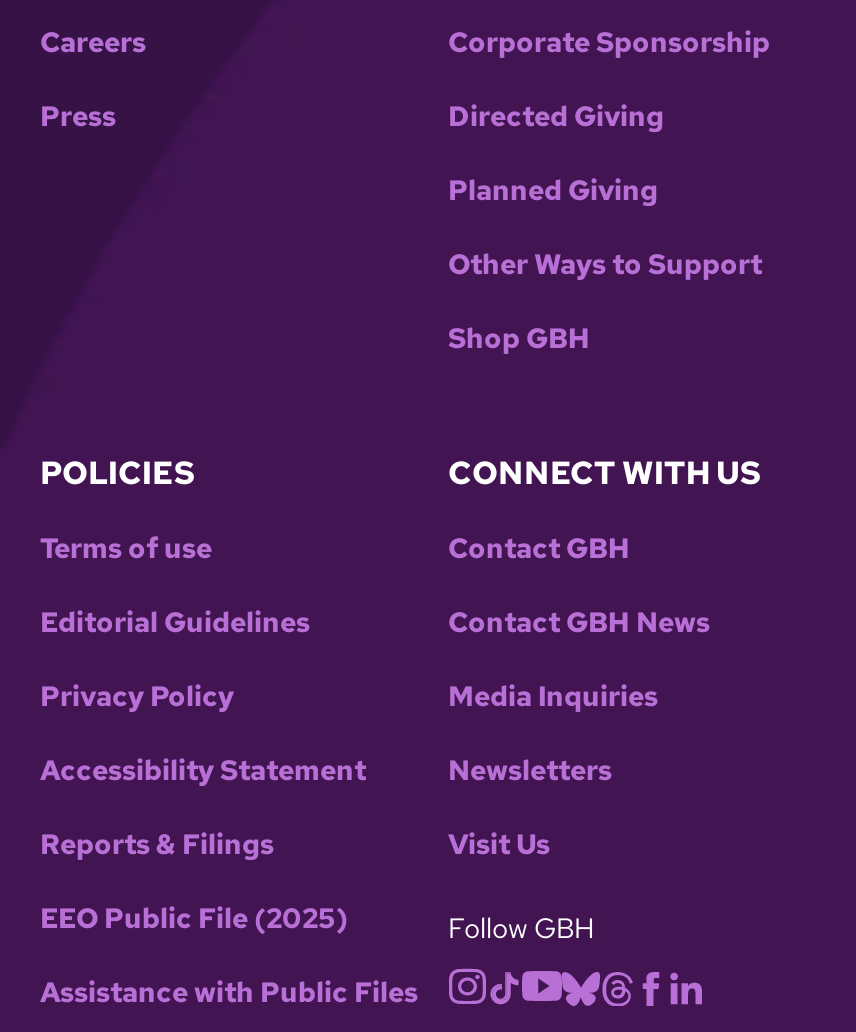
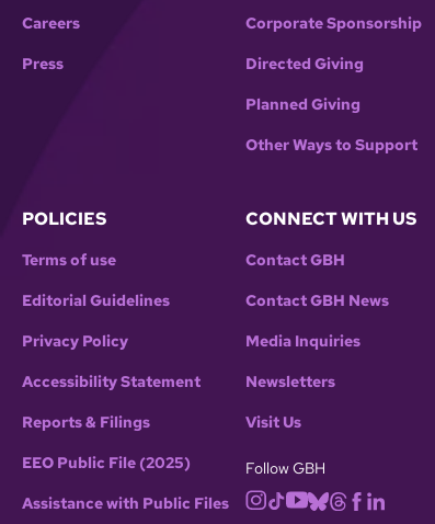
[448,320,590,356] Shop GBH -> none

